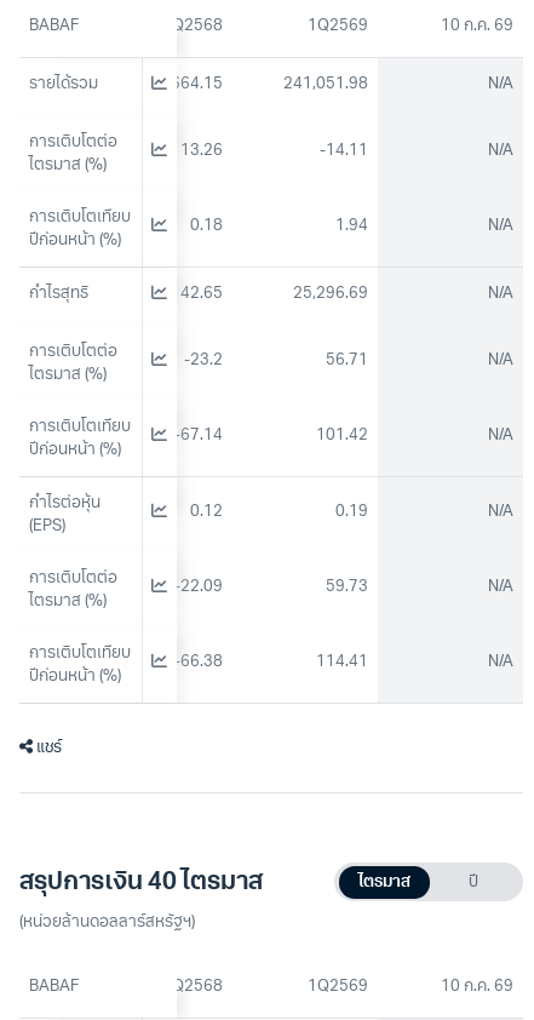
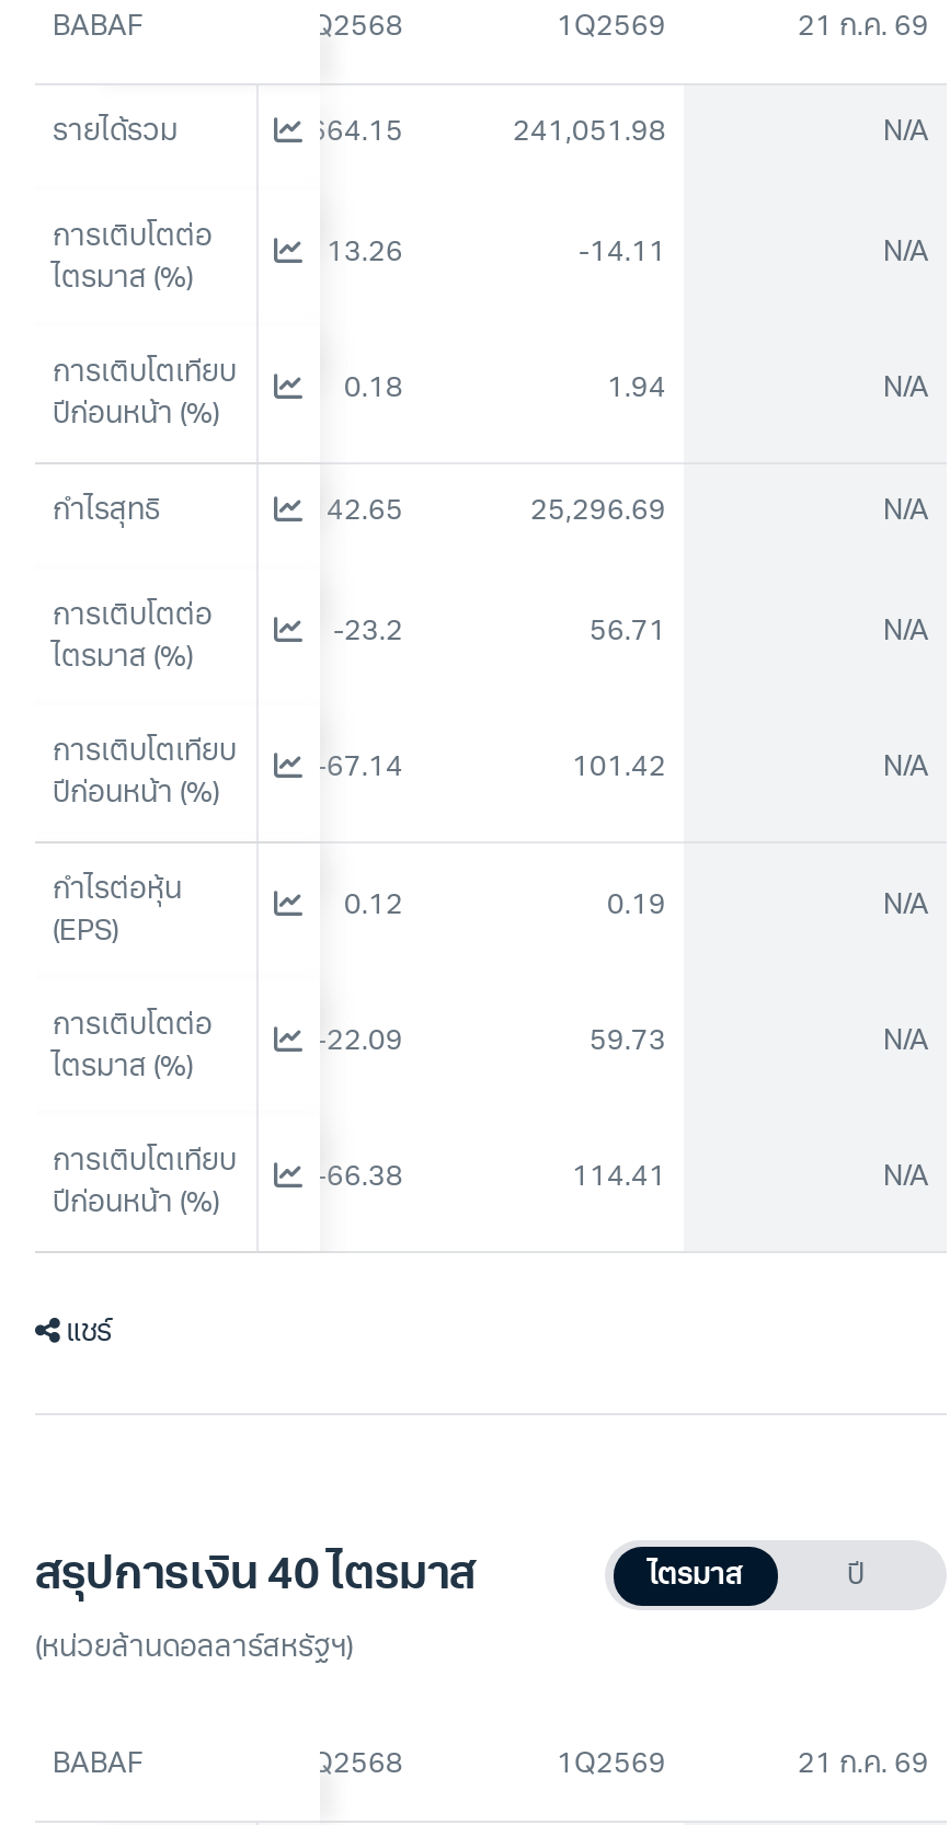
[441,18,513,33] 10 ก.ค. 69 -> [798,12,929,41] 21 ก.ค. 69
[441,978,513,994] 10 ก.ค. 69 -> [798,1750,929,1778] 21 ก.ค. 69

